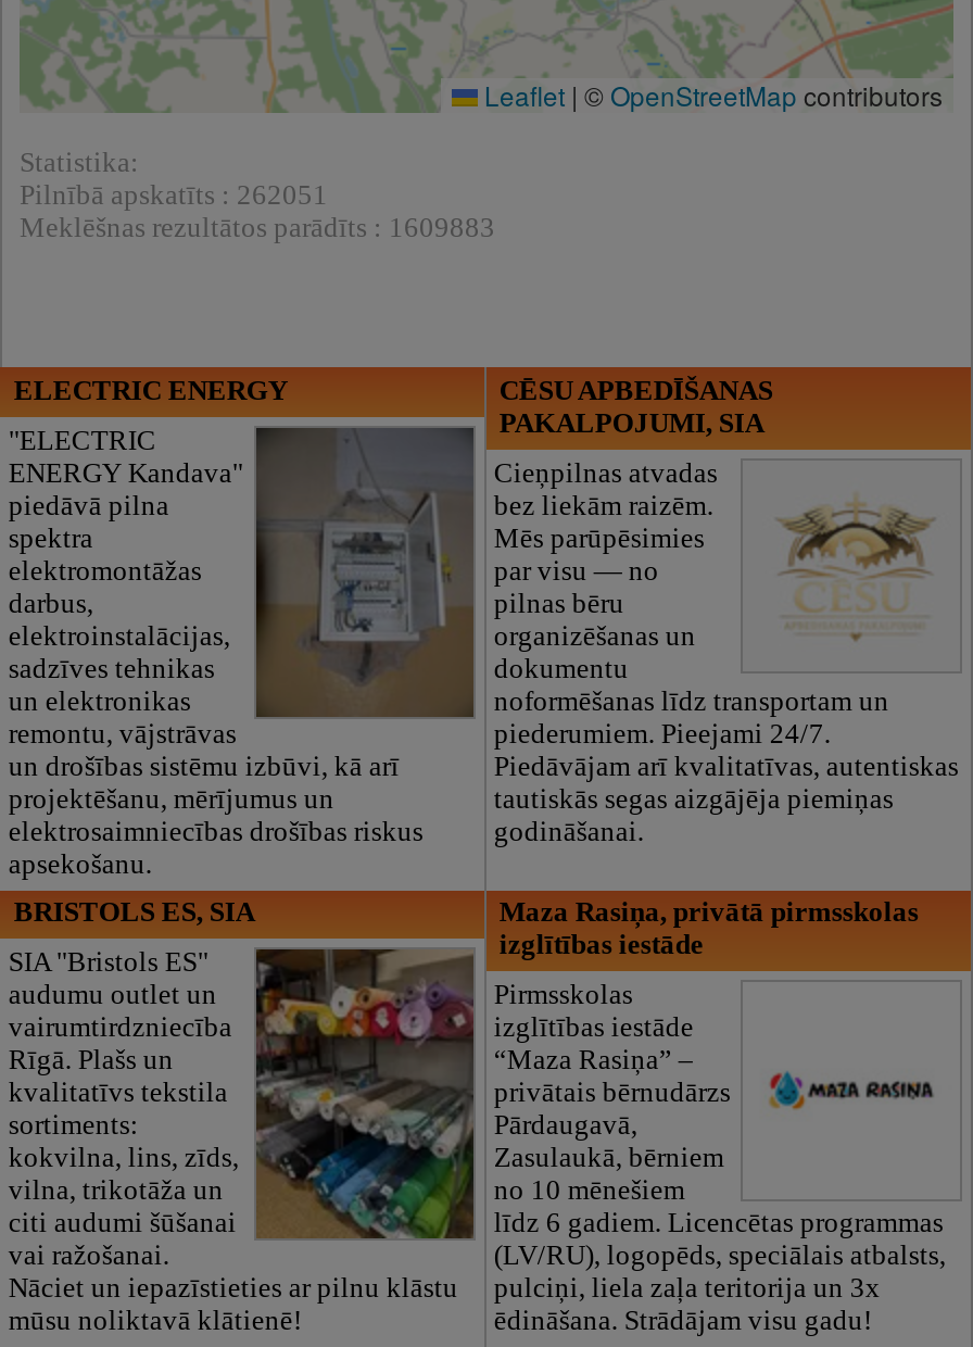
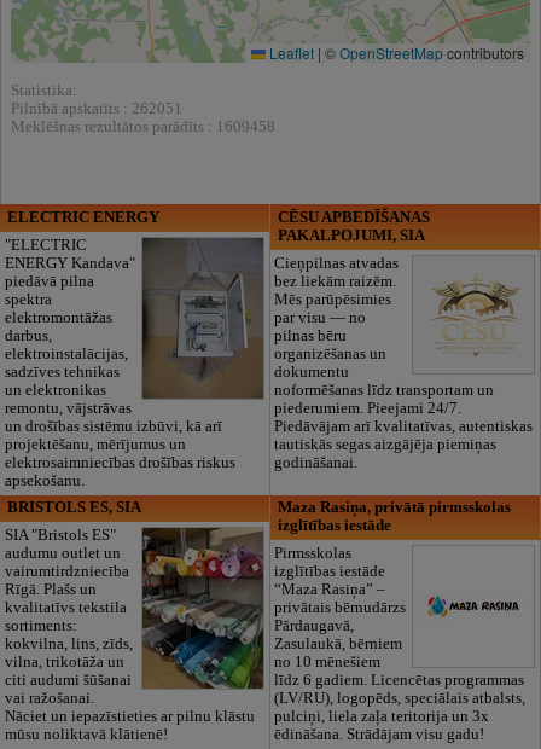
[20,214,495,244] Meklēšnas rezultātos parādīts : 1609883 -> [11,119,275,136] Meklēšnas rezultātos parādīts : 1609458

